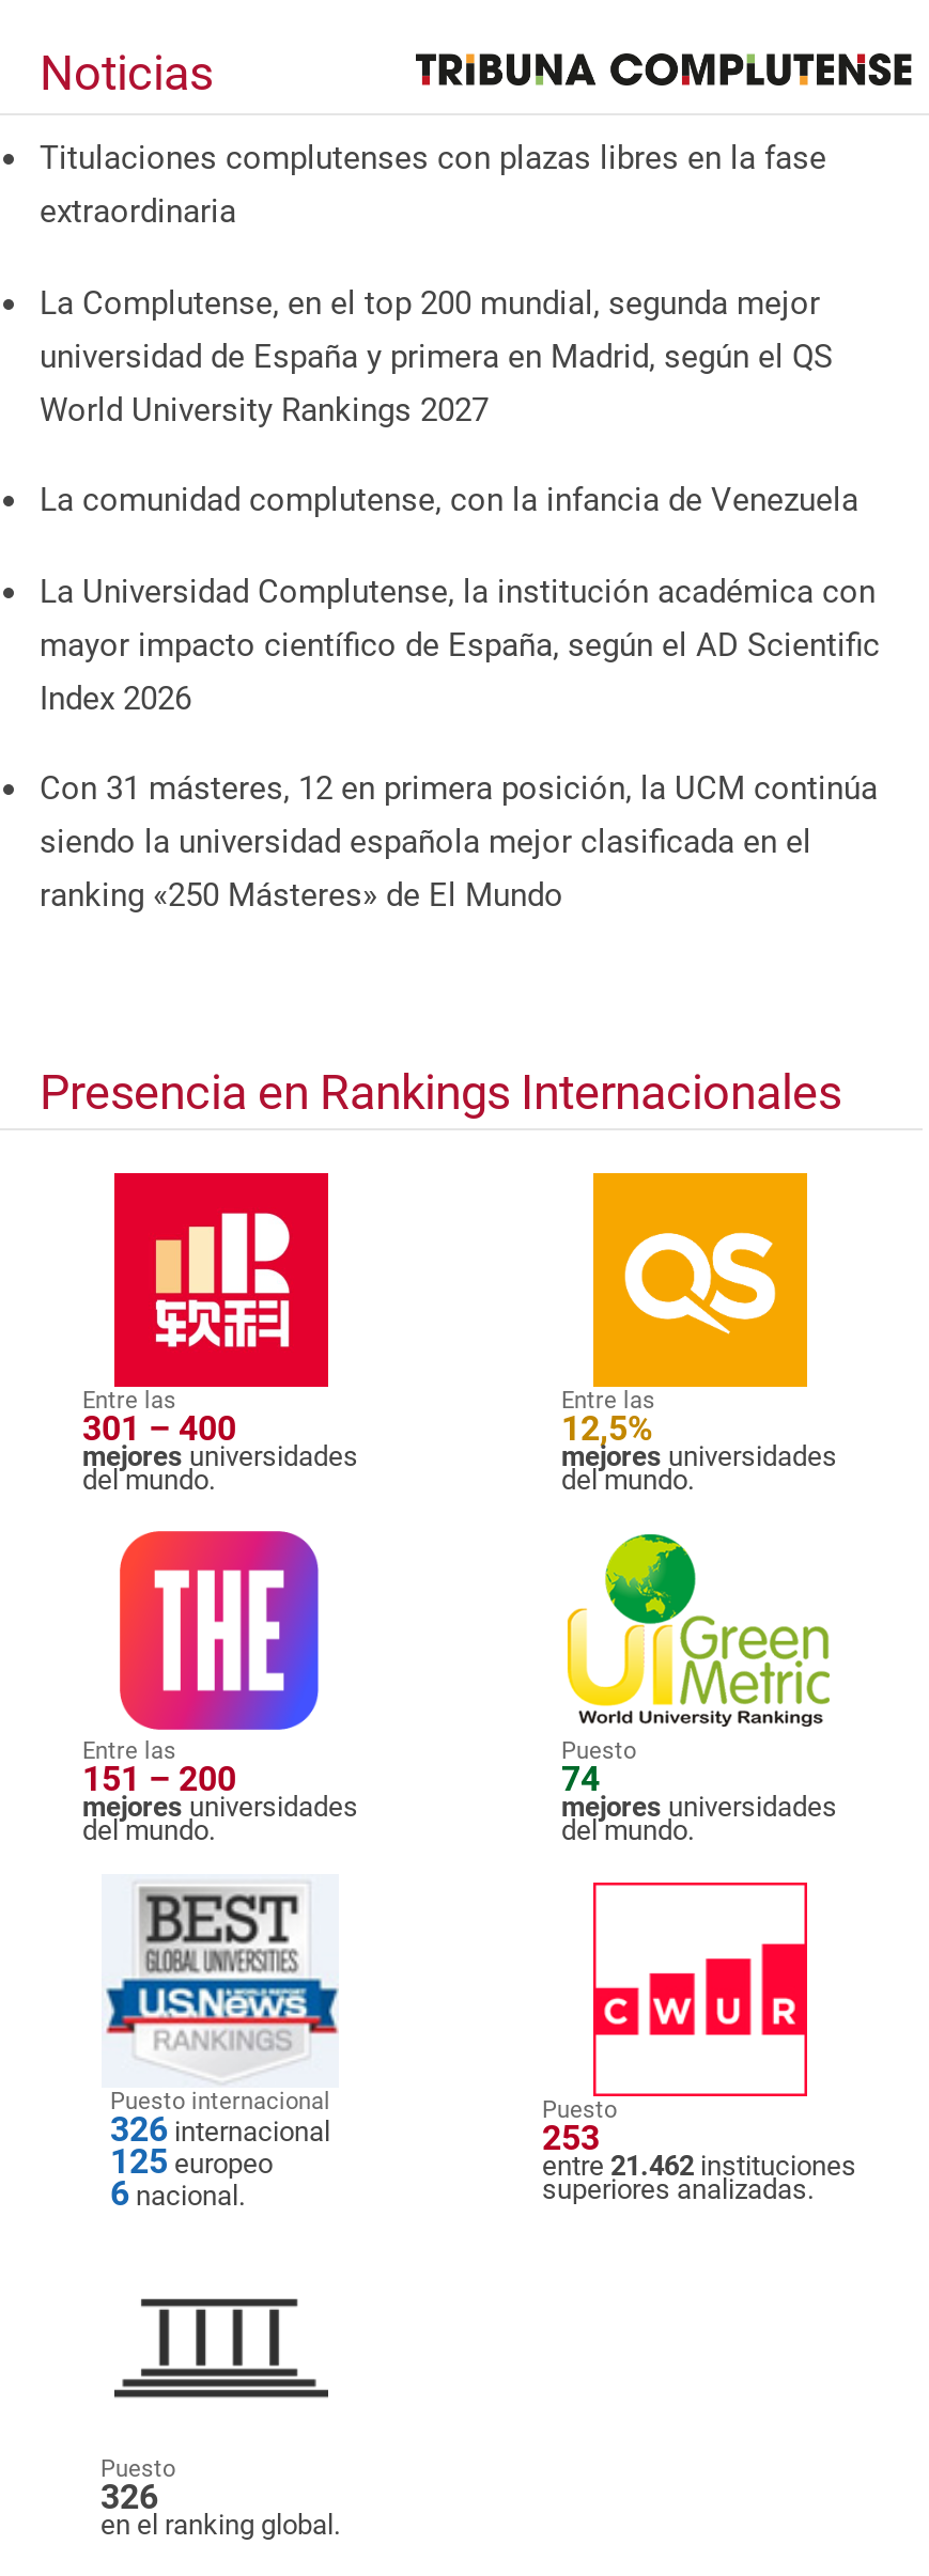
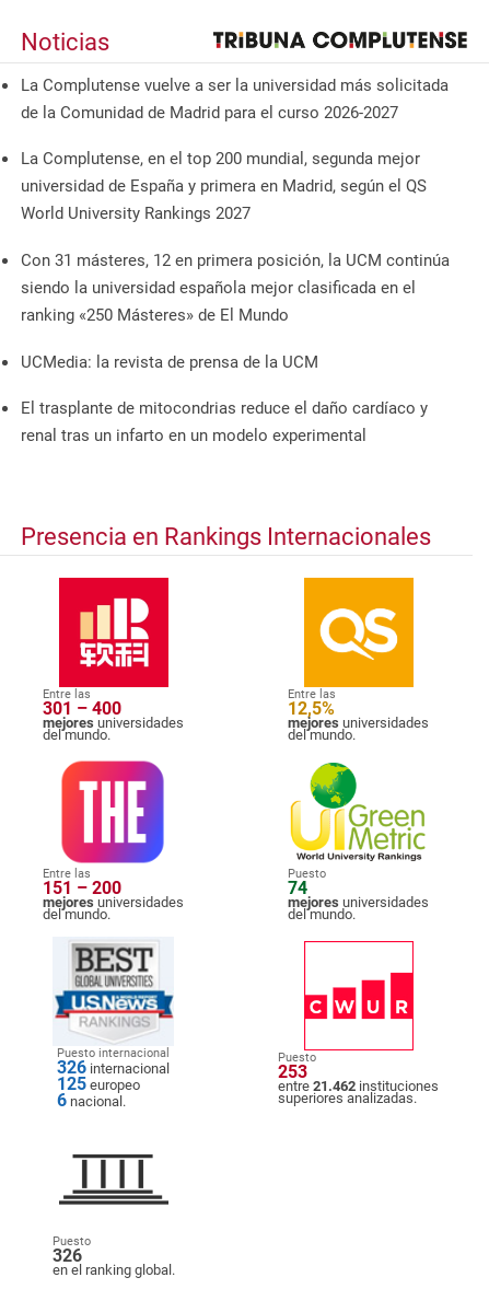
[40,138,826,230] Titulaciones complutenses con plazas libres en la fase | extraordinaria -> [21,75,449,122] La Complutense vuelve a ser la universidad más solicitada | de la Comunidad de Madrid para el curso 2026-2027
[40,481,880,717] La comunidad complutense, con la infancia de Venezuela | La Universidad Complutense, la institución académica con | mayor impacto científico de España, según el AD Scientific | Index 2026 -> none
moved [40,770,878,915] -> [21,251,450,325]: Con 31 másteres, 12 en primera posición, la UCM continúa | siendo la universidad española mejor clasificada en el | ranking «250 Másteres» de El Mundo
none -> [21,352,428,446] UCMedia: la revista de prensa de la UCM | El trasplante de mitocondrias reduce el daño cardíaco y | renal tras un infarto en un modelo experimental

